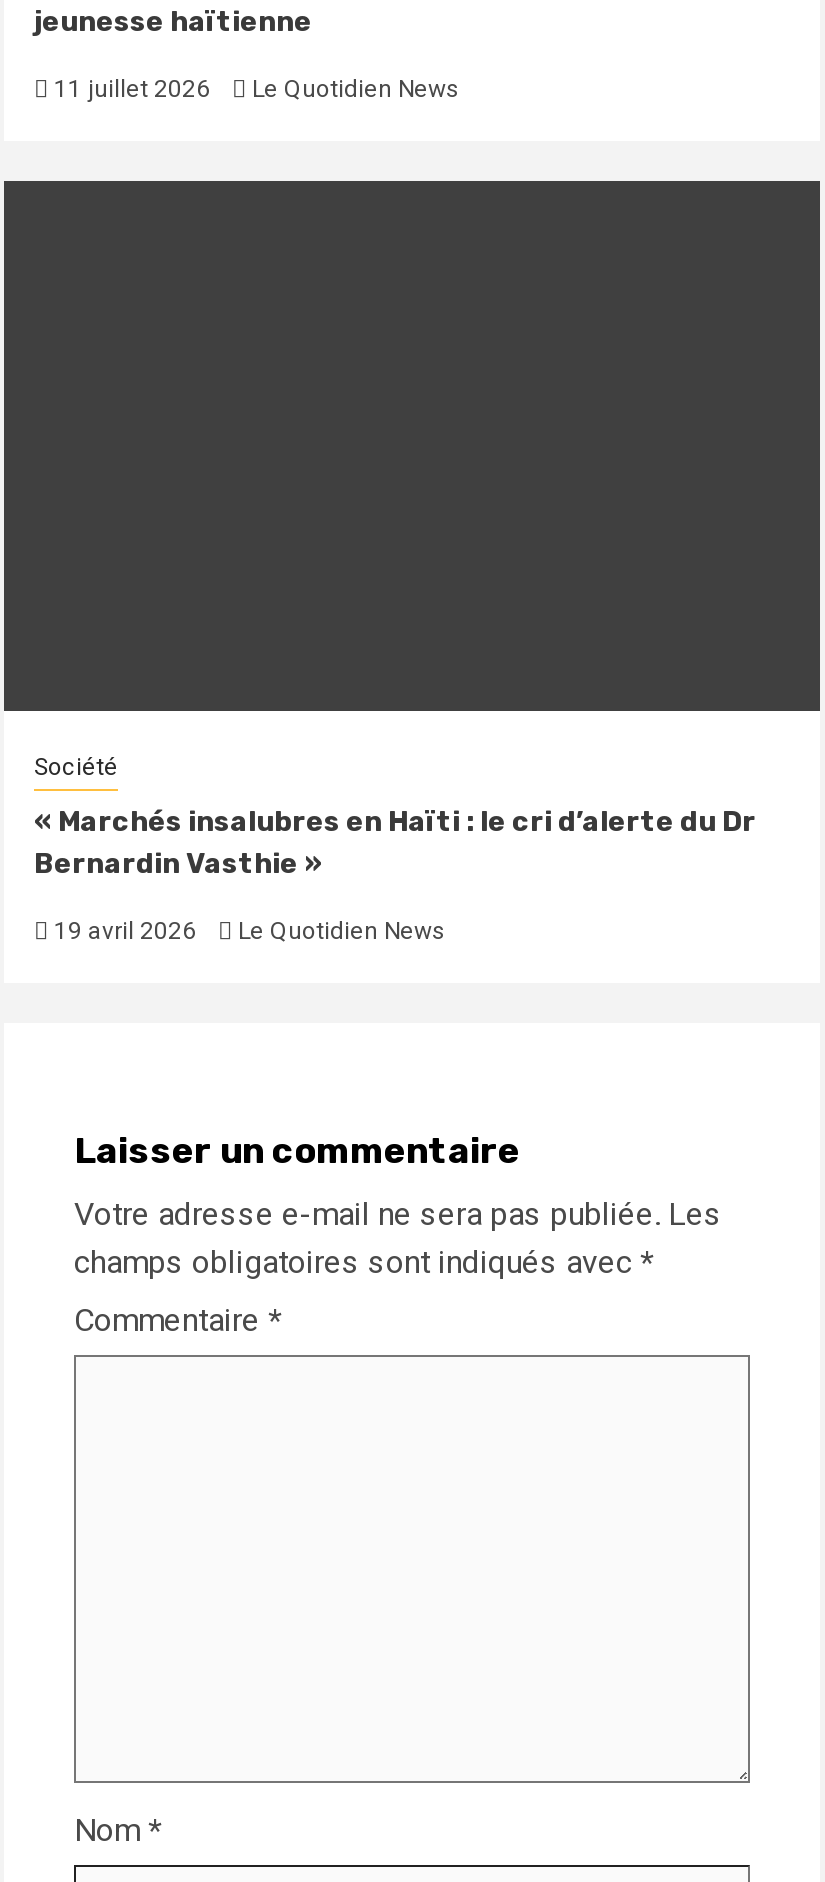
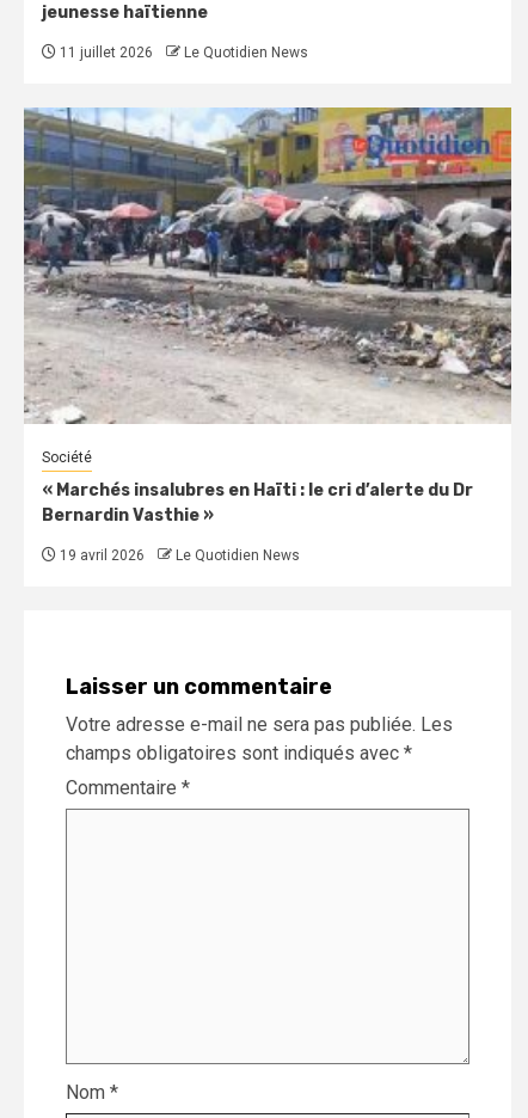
none -> [23,107,512,425] [image]

